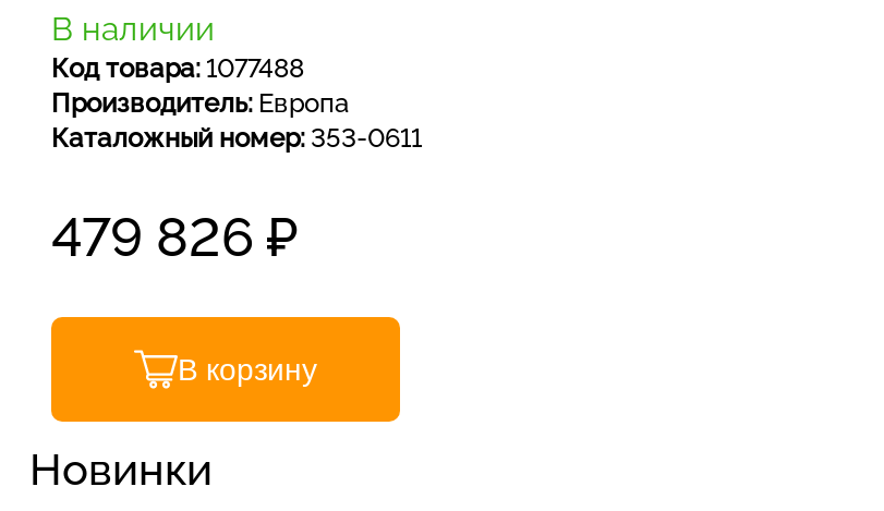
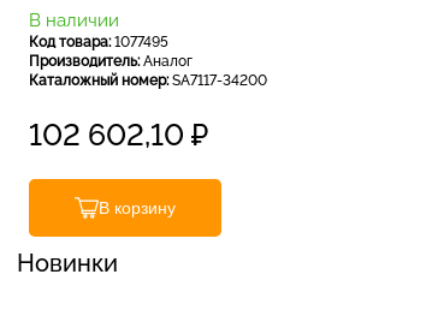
[51,54,304,85] Код товара: 1077488 -> [29,34,168,51] Код товара: 1077495
[51,89,350,120] Производитель: Европа -> [29,53,193,70] Производитель: Аналог
[51,124,422,154] Каталожный номер: 353-0611 -> [29,73,267,89] Каталожный номер: SA7117-34200
[51,205,298,270] 479 826 ₽ -> [29,117,208,153] 102 602,10 ₽

